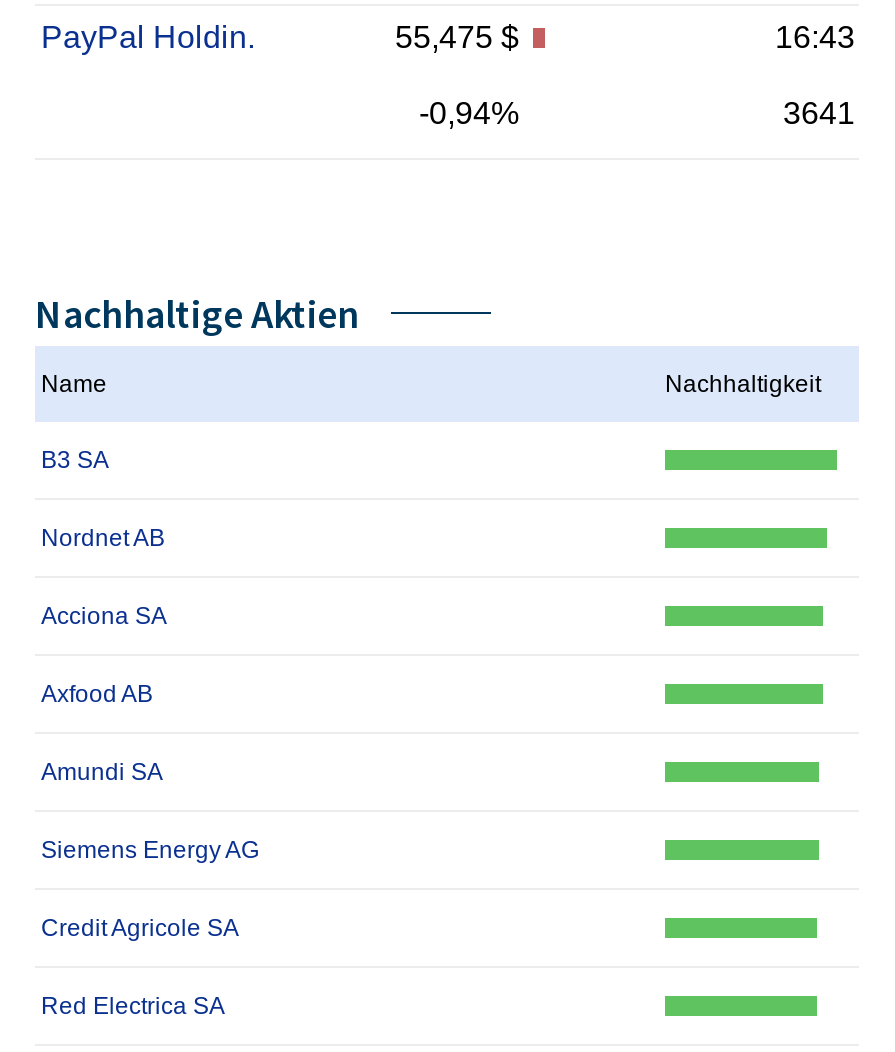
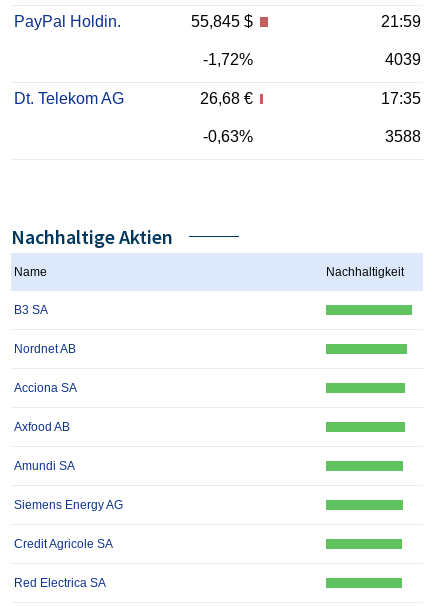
[395,19,855,129] 55,475 $ | 16:43 | -0,94% | 3641 -> [14,13,421,145] 55,845 $ | 21:59 | -1,72% | 4039 | Dt. Telekom AG | 26,68 € | 17:35 | -0,63% | 3588

